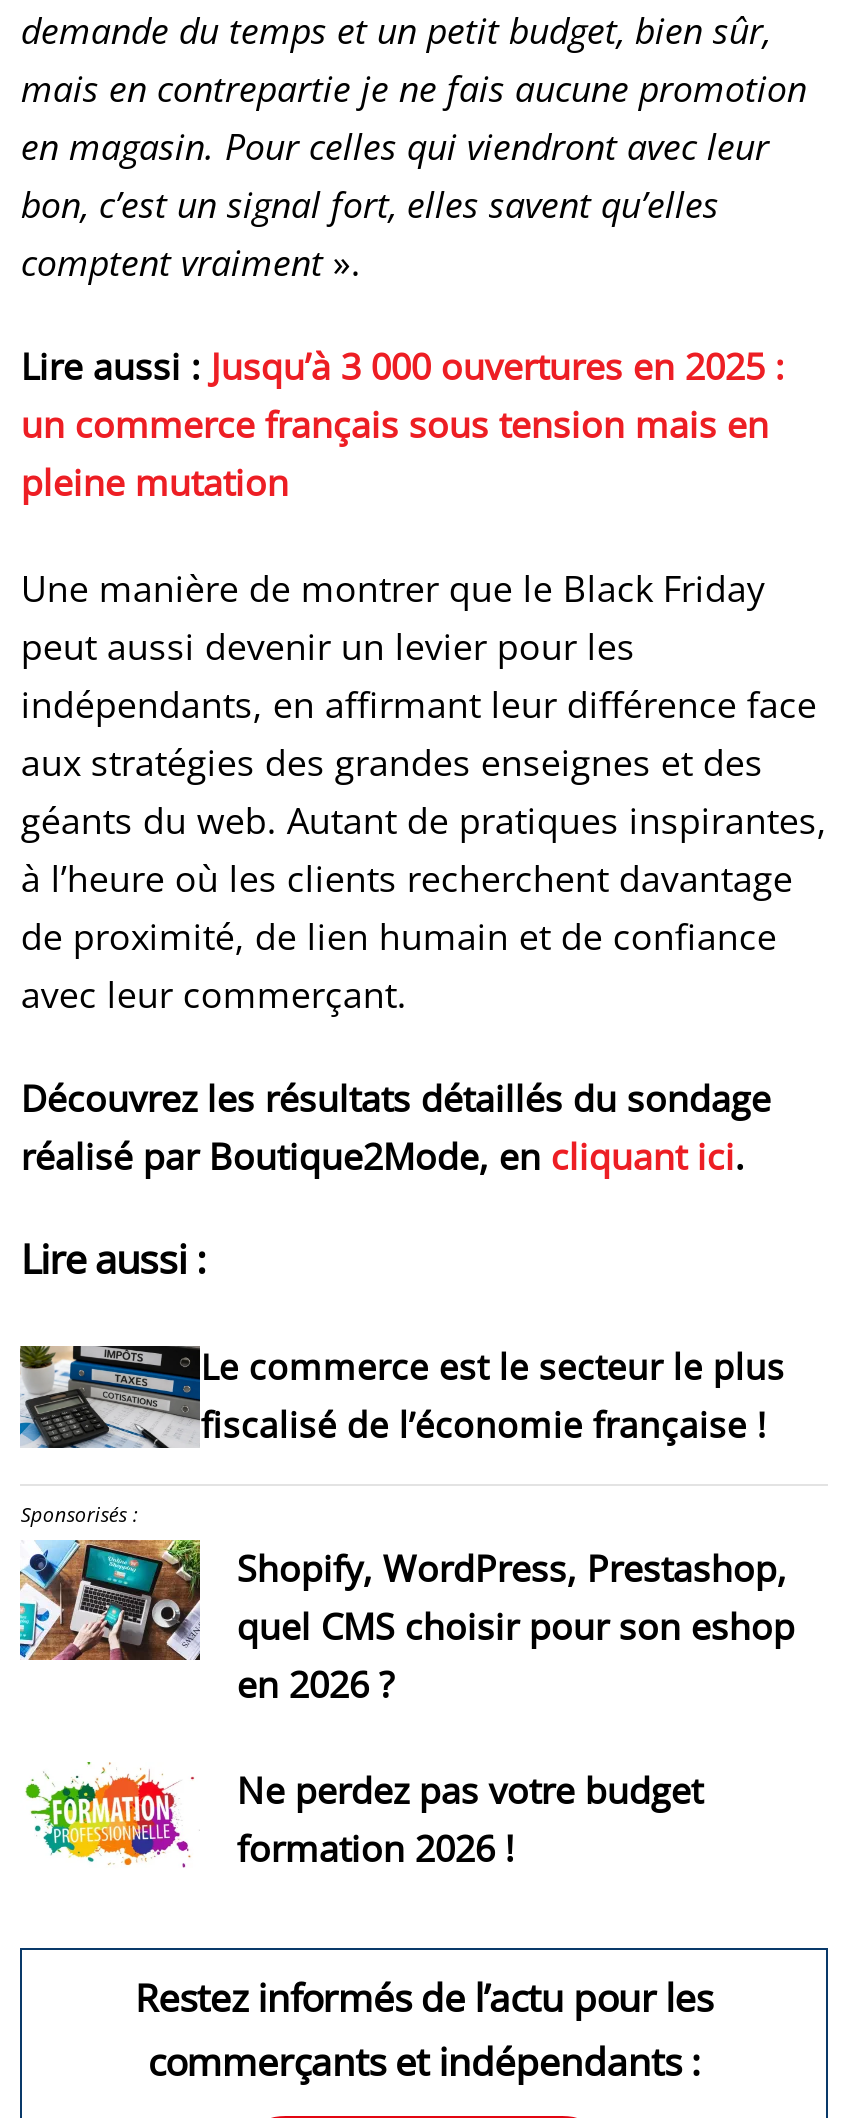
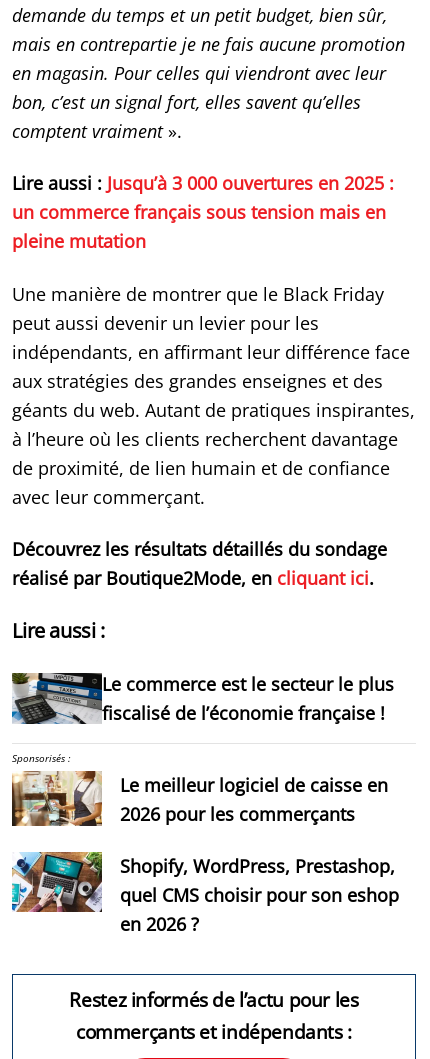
moved [16,1536,795,1709] -> [10,849,399,936]: [image] | Shopify, WordPress, Prestashop, | quel CMS choisir pour son eshop | en 2026 ?
none -> [11,770,388,827] [image] | Le meilleur logiciel de caisse en | 2026 pour les commerçants
[20,1760,703,1872] [image] | Ne perdez pas votre budget | formation 2026 ! -> none

